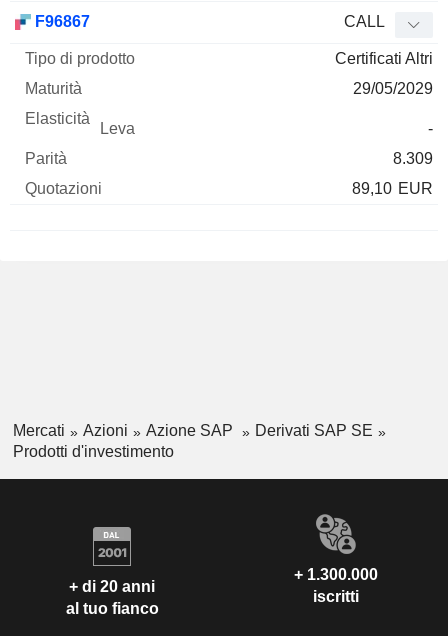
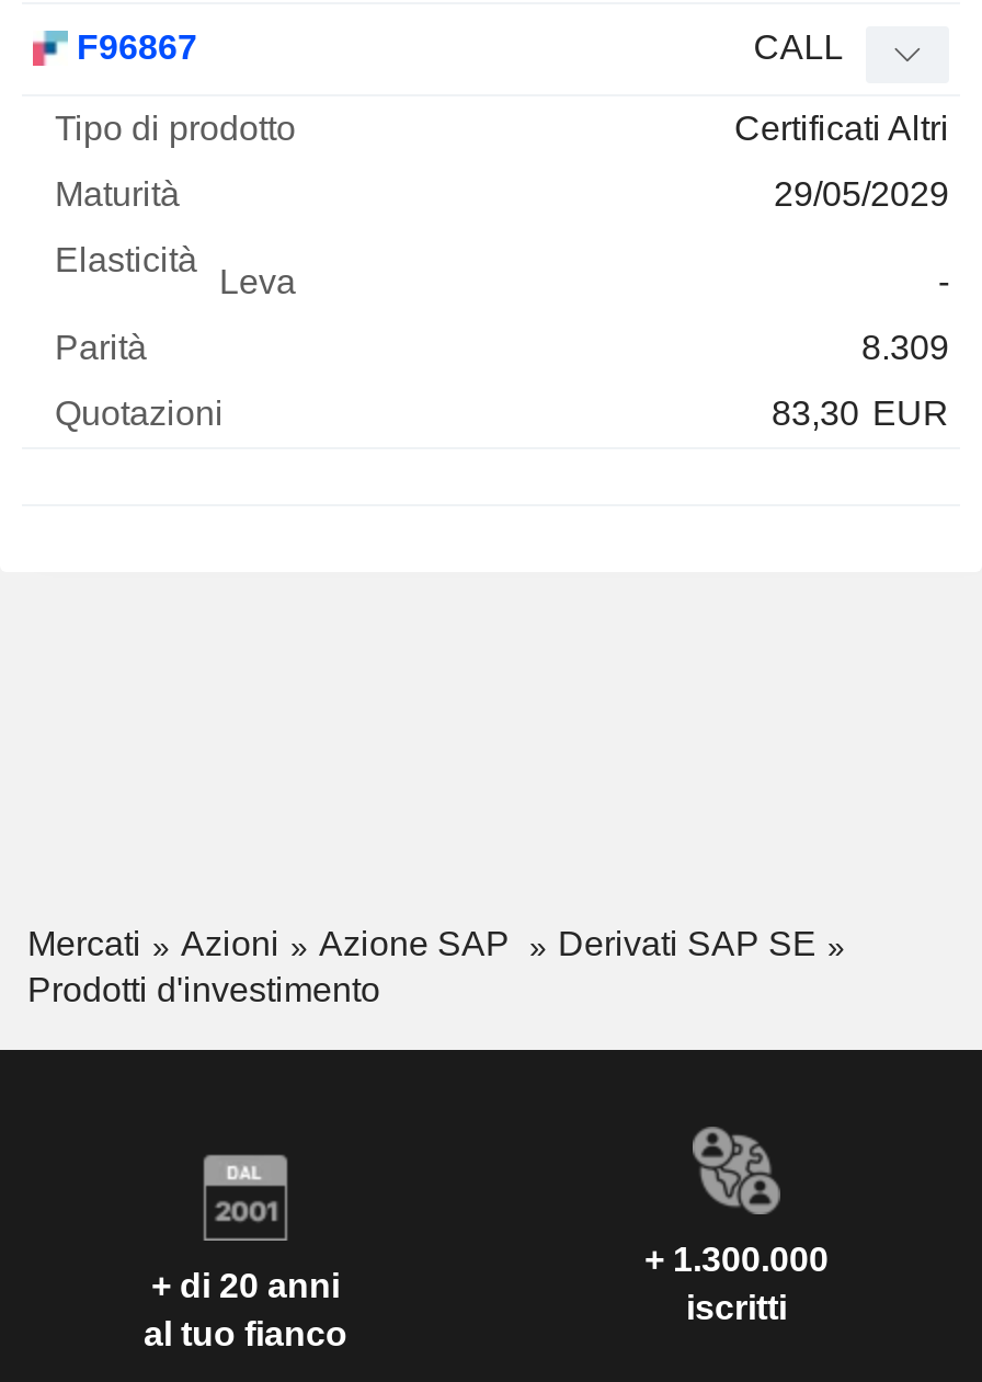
[352,180,433,197] 89,10 EUR -> [772,395,949,432] 83,30 EUR

